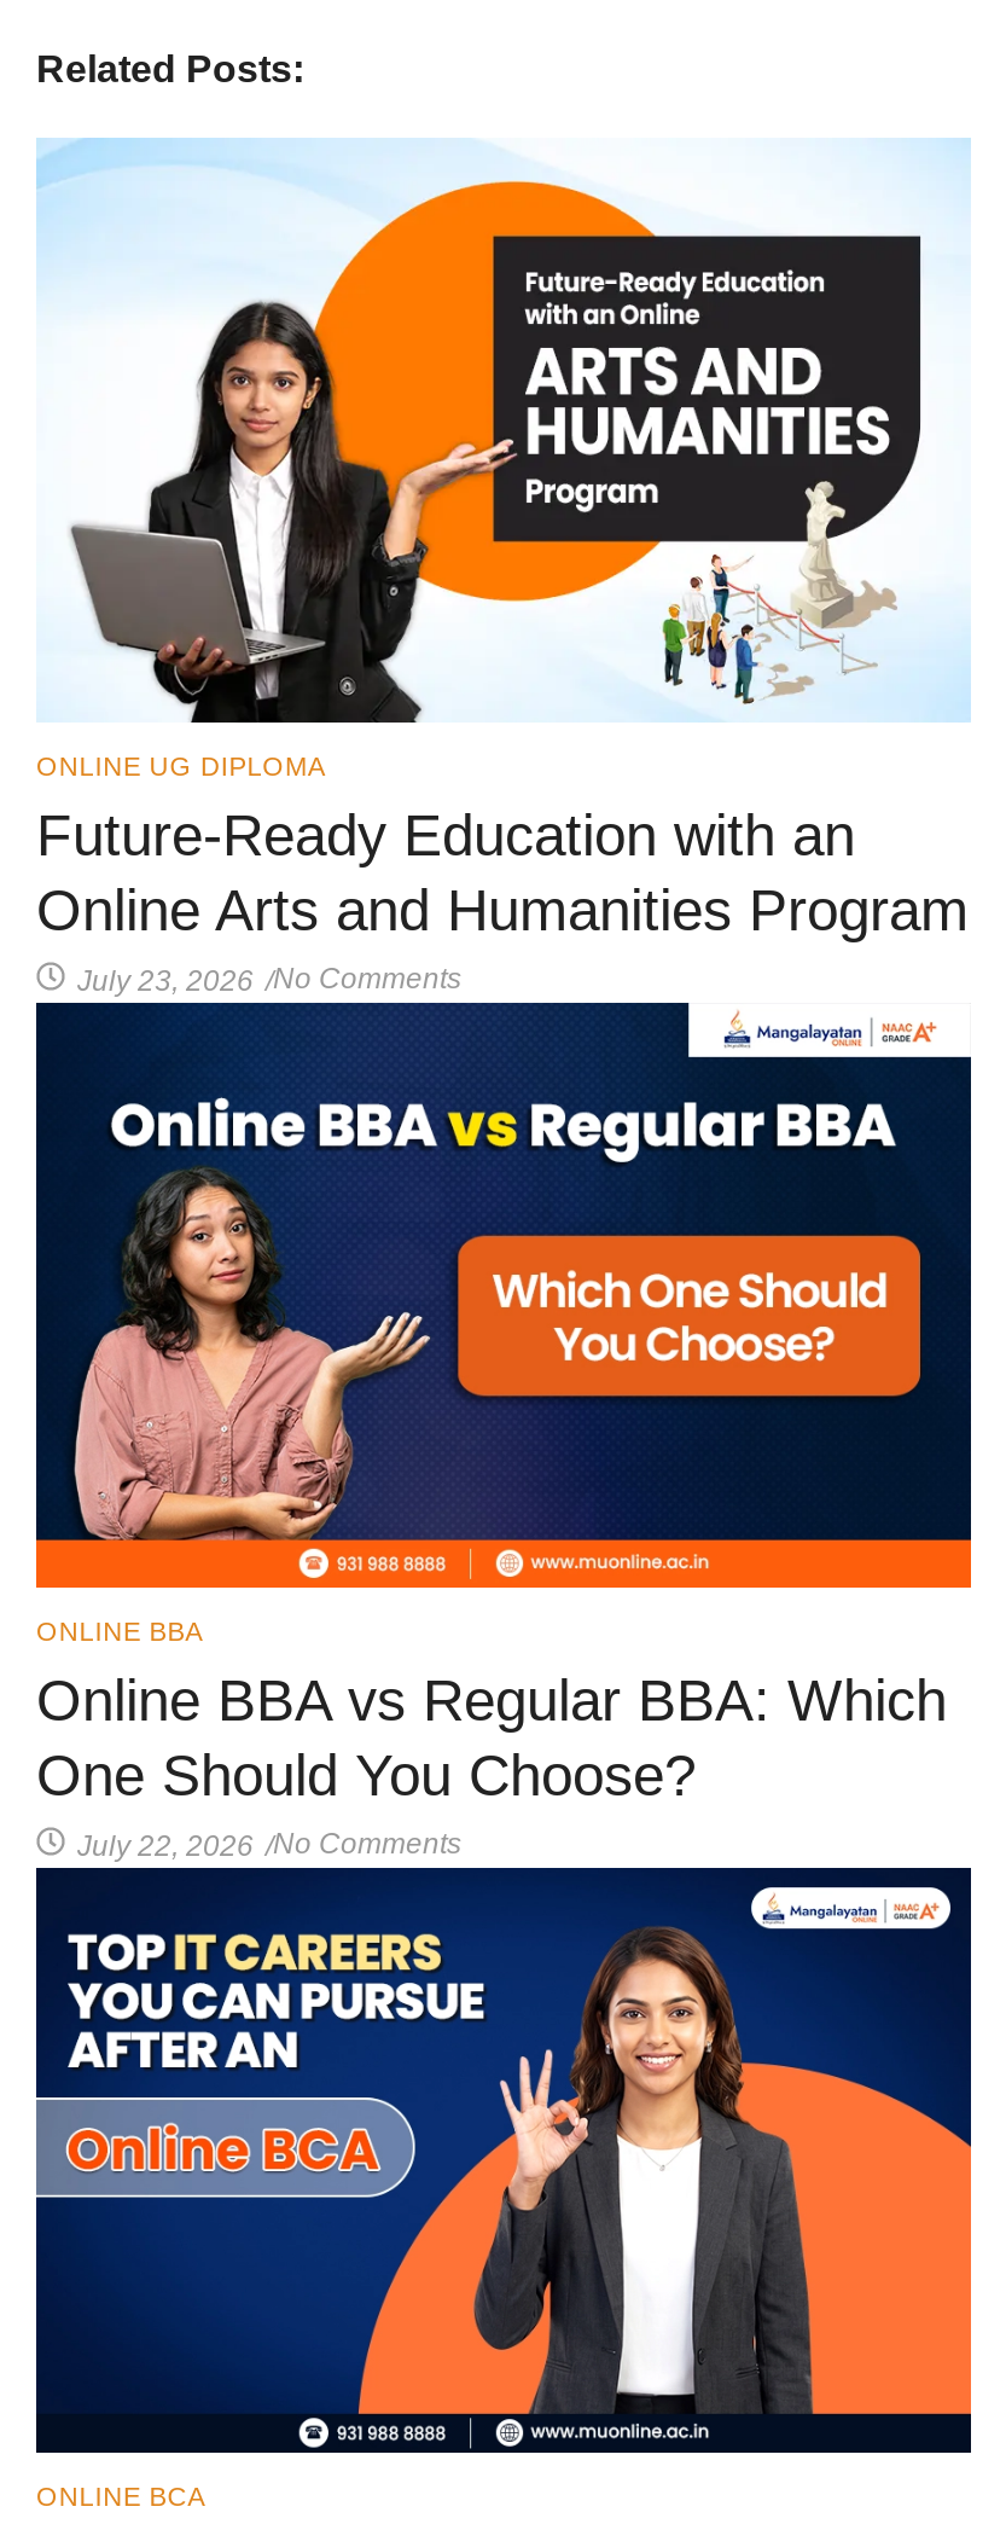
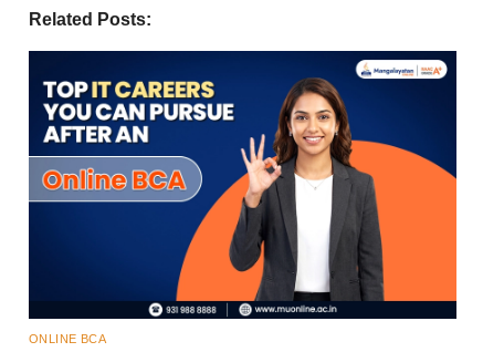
[36,138,971,999] [image] | ONLINE UG DIPLOMA | Future-Ready Education with an | Online Arts and Humanities Program | July 23, 2026 /No Comments -> none
[34,964,973,1863] [image] | ONLINE BBA | Online BBA vs Regular BBA: Which | One Should You Choose? | July 22, 2026 /No Comments -> none

